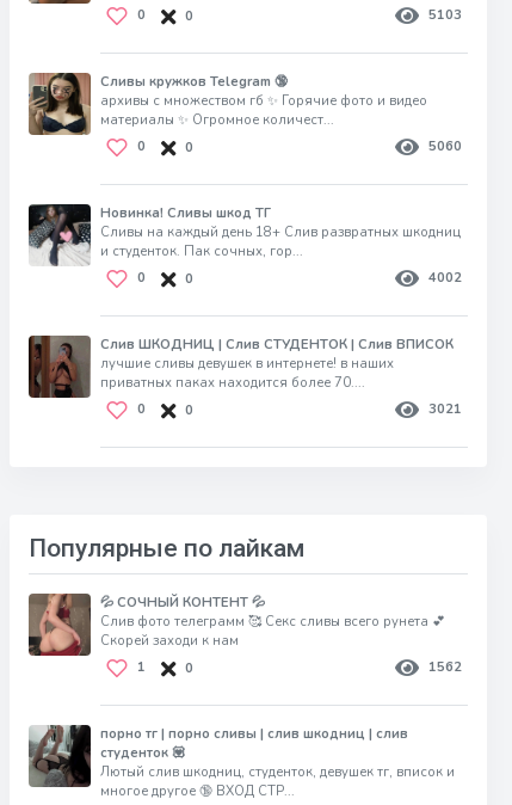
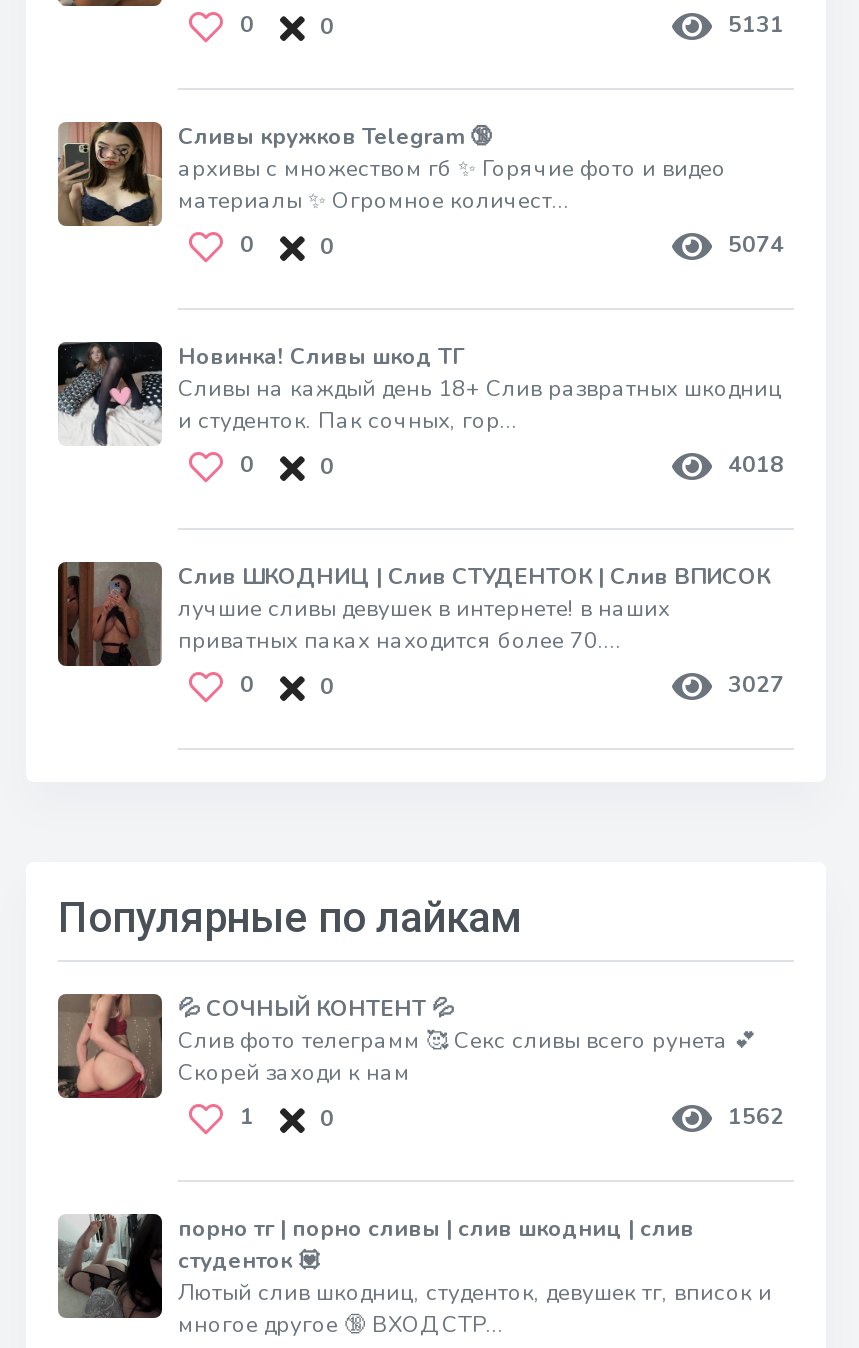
[428,6,462,24] 5103 -> [728,10,784,40] 5131
[428,137,462,155] 5060 -> [728,230,784,260] 5074
[428,269,462,287] 4002 -> [728,450,784,480] 4018
[428,400,462,418] 3021 -> [728,670,784,700] 3027

